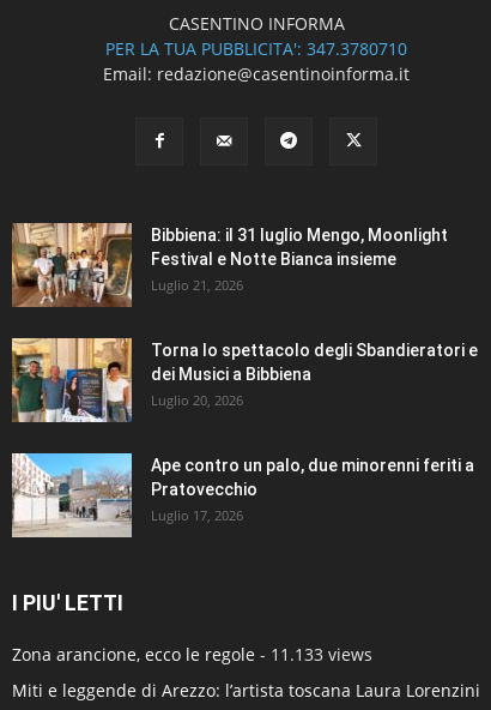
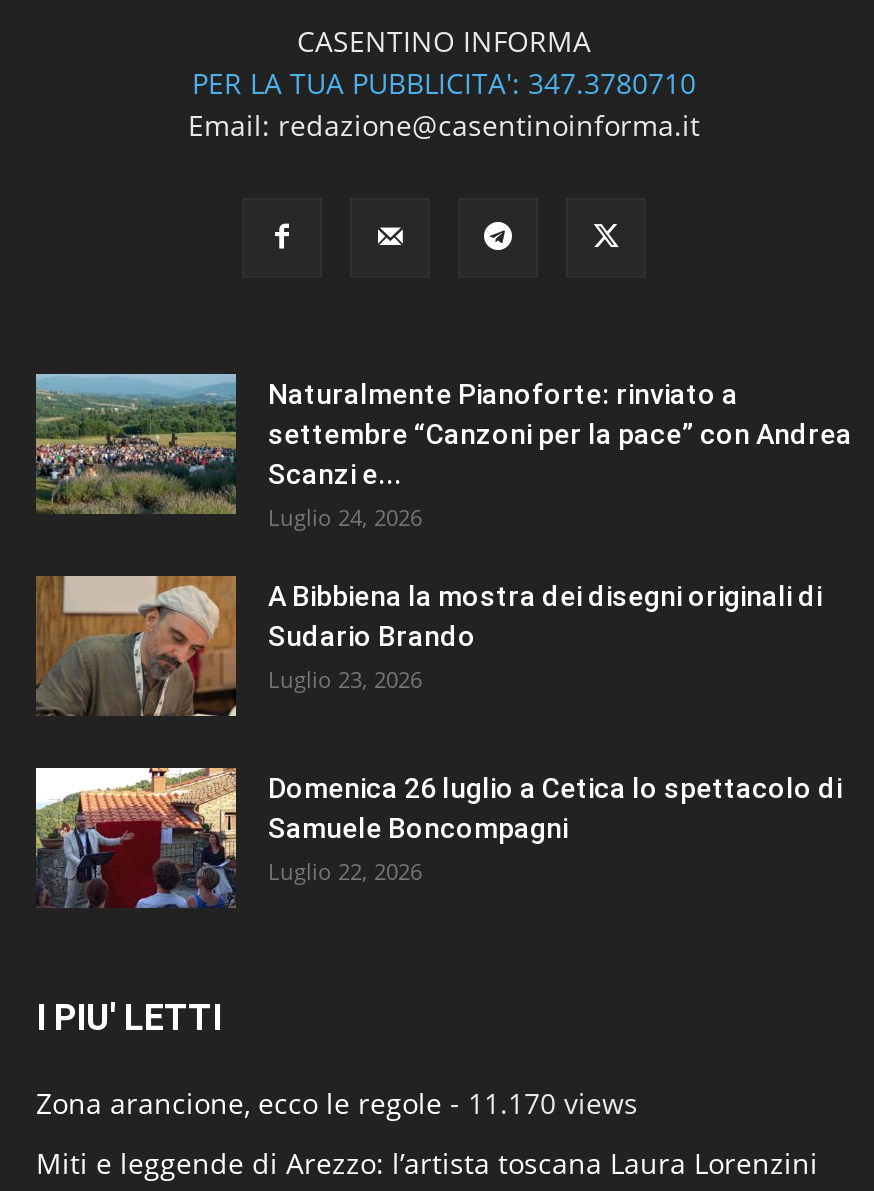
[12,222,448,308] [image] | Bibbiena: il 31 luglio Mengo, Moonlight | Festival e Notte Bianca insieme | Luglio 21, 2026 -> [34,372,852,532] [image] | Naturalmente Pianoforte: rinviato a | settembre “Canzoni per la pace” con Andrea | Scanzi e... | Luglio 24, 2026
[11,337,478,423] [image] | Torna lo spettacolo degli Sbandieratori e | dei Musici a Bibbiena | Luglio 20, 2026 -> [36,574,822,718] [image] | A Bibbiena la mostra dei disegni originali di | Sudario Brando | Luglio 23, 2026
[11,452,474,538] [image] | Ape contro un palo, due minorenni feriti a | Pratovecchio | Luglio 17, 2026 -> [36,766,842,910] [image] | Domenica 26 luglio a Cetica lo spettacolo di | Samuele Boncompagni | Luglio 22, 2026
[12,643,372,666] Zona arancione, ecco le regole - 11.133 views -> [36,1084,638,1122] Zona arancione, ecco le regole - 11.170 views

